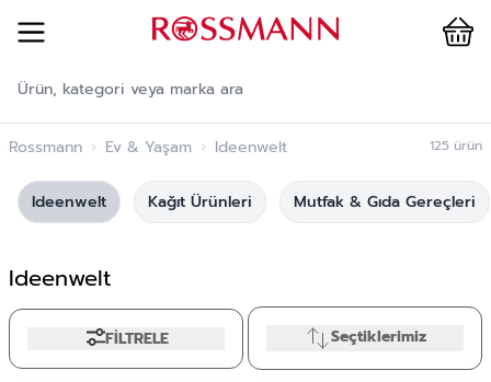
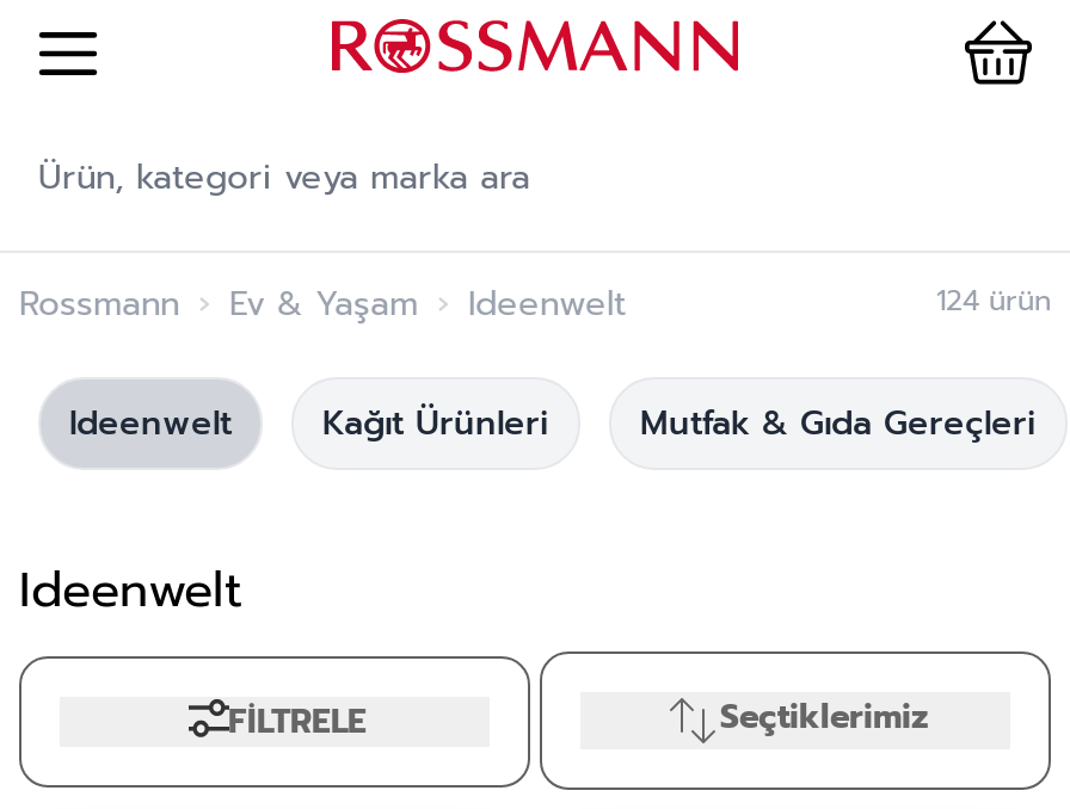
[430,136,482,155] 125 ürün -> [936,279,1051,322] 124 ürün

